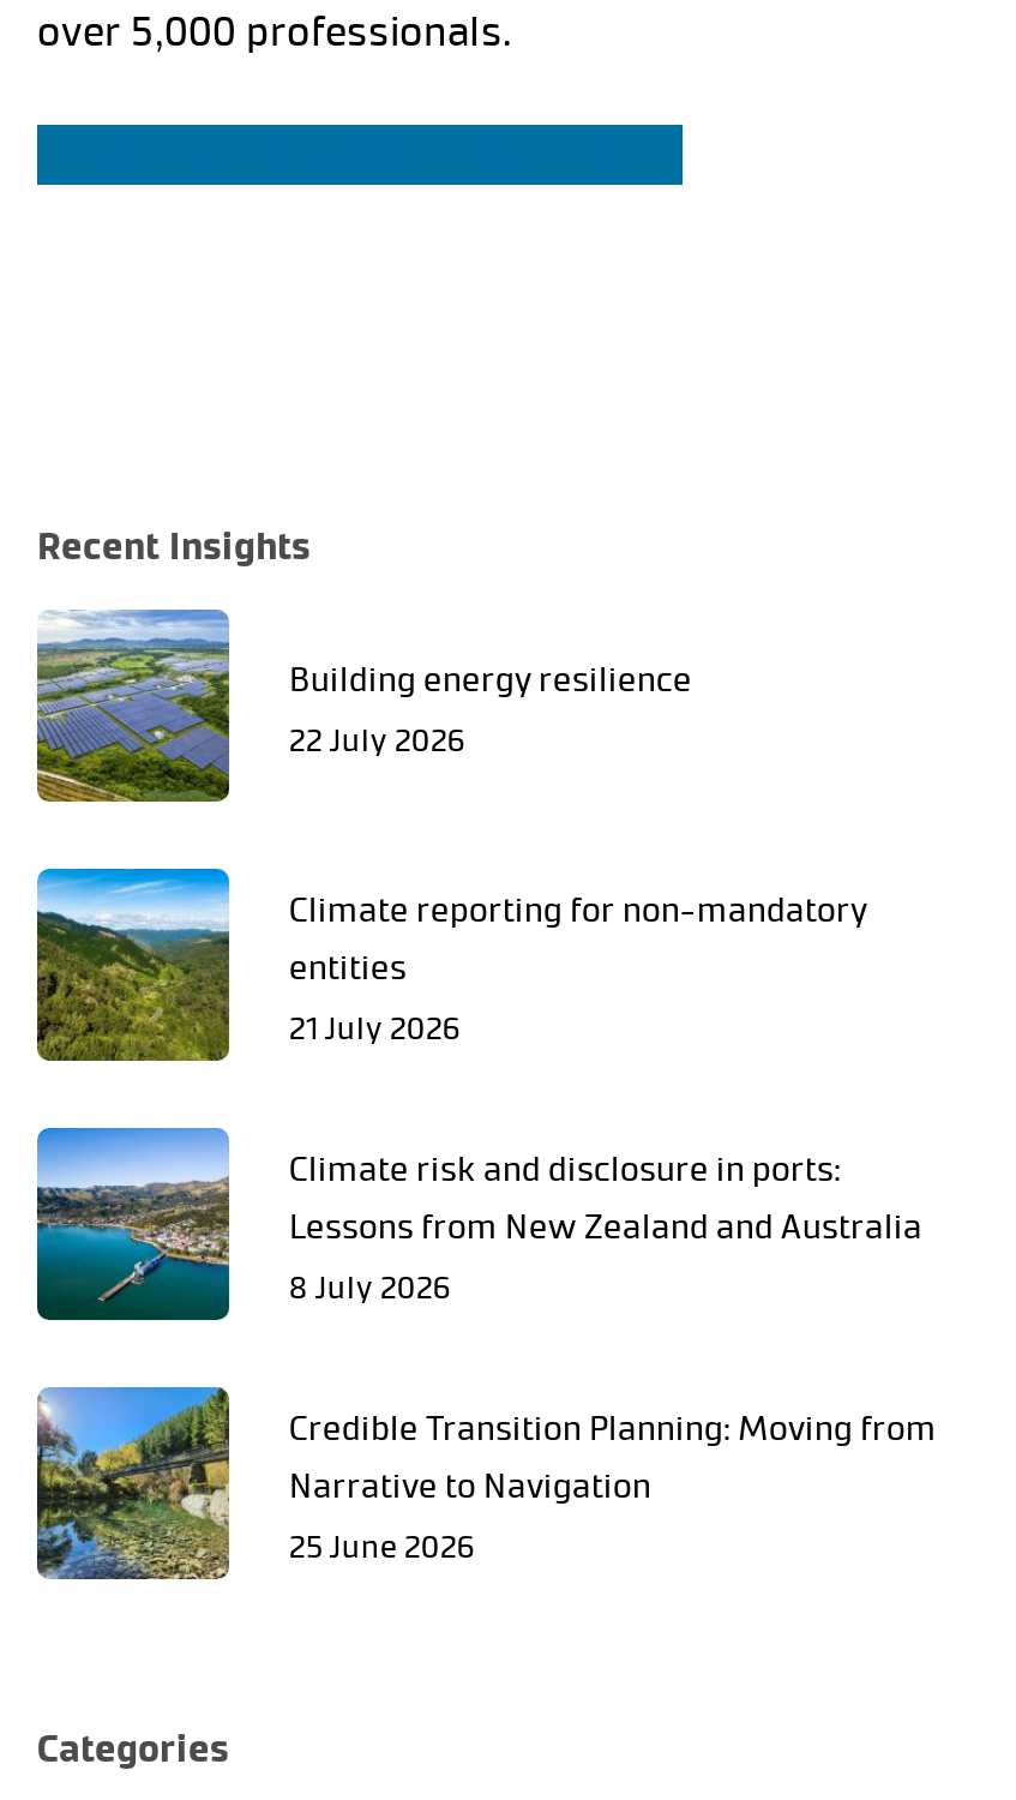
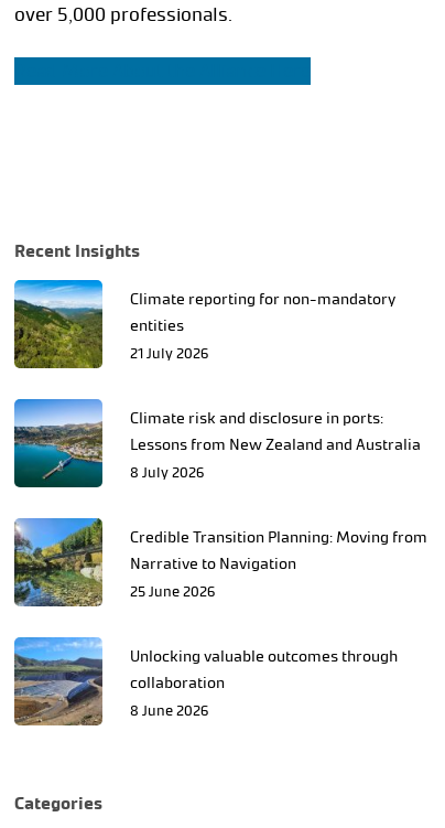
[35,607,692,802] [image] | Building energy resilience | 22 July 2026 -> none
moved [32,869,937,1564] -> [12,280,427,599]: [image] | Climate reporting for non-mandatory | entities | ... | Narrative to Navigation | 25 June 2026
none -> [13,637,398,727] [image] | Unlocking valuable outcomes through | collaboration | 8 June 2026

